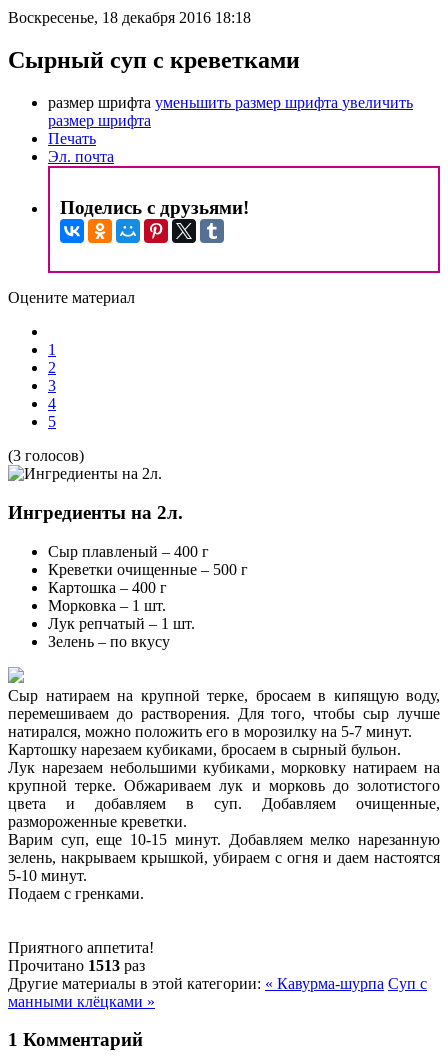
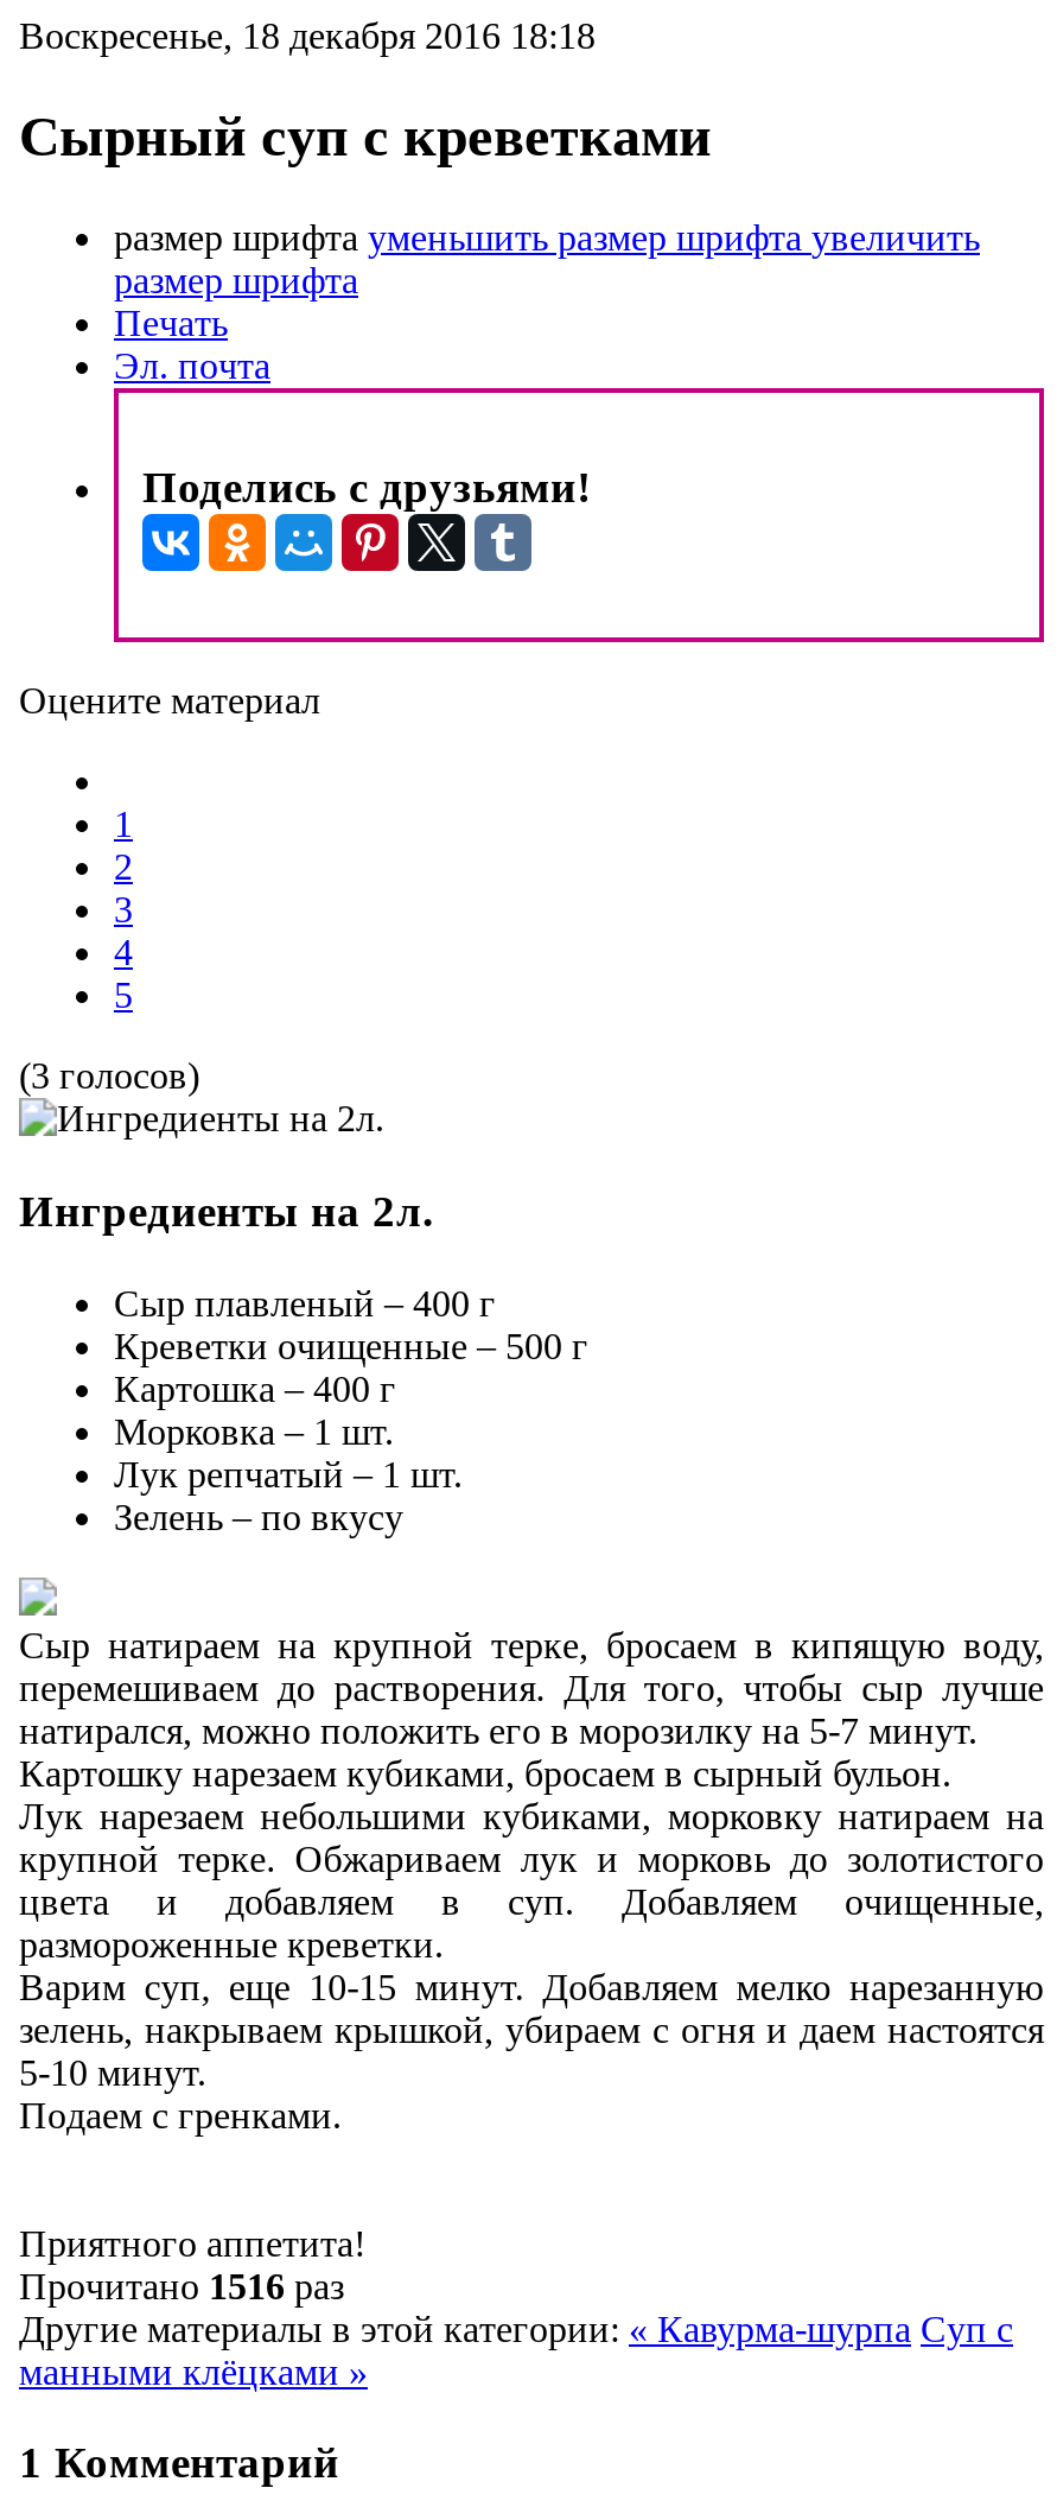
[8,957,145,974] Прочитано 1513 раз -> [19,2265,344,2306] Прочитано 1516 раз

